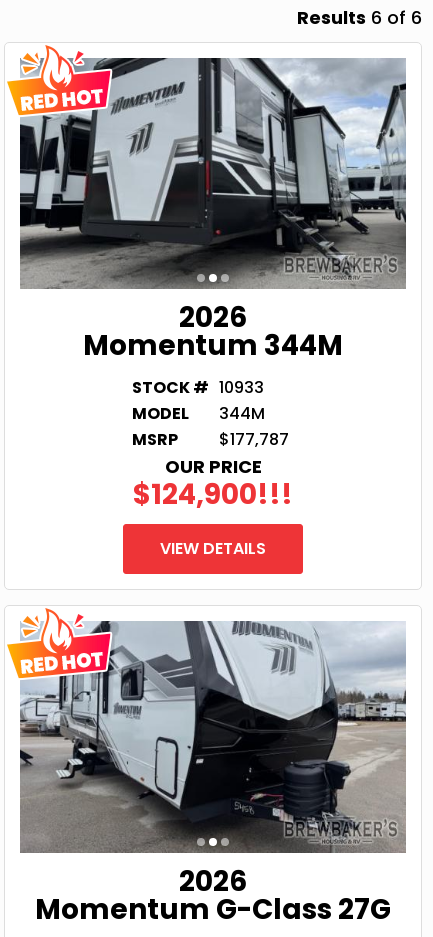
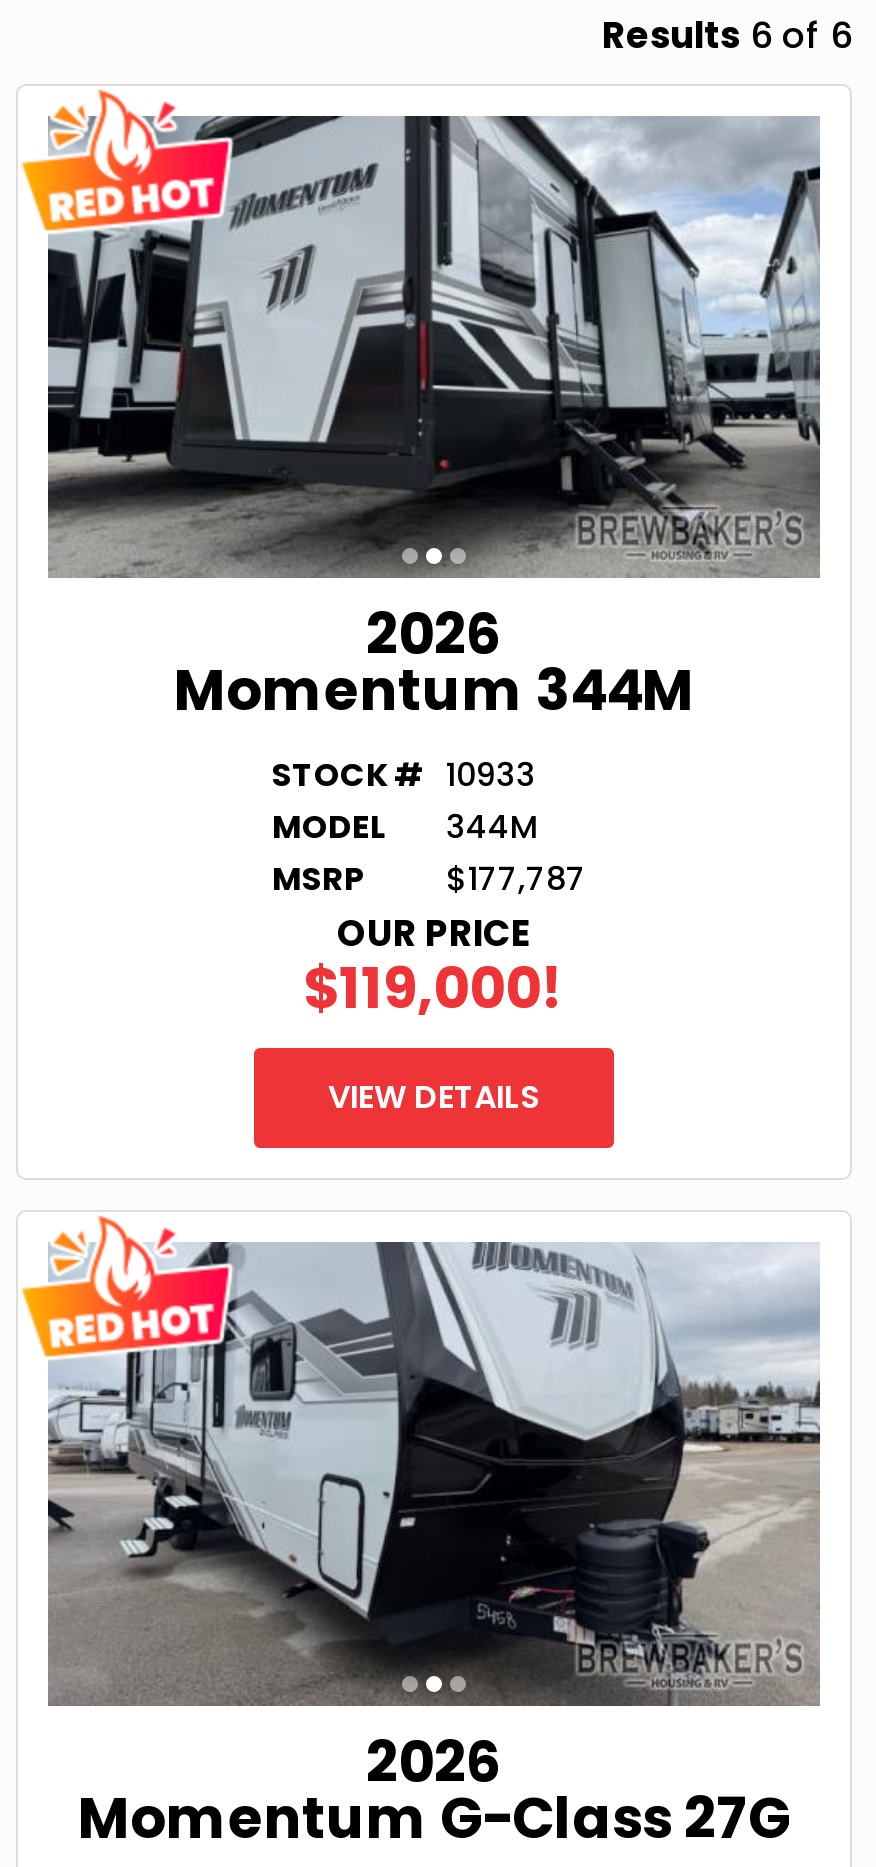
[133,475,293,514] $124,900!!! -> [303,951,565,1029] $119,000!

